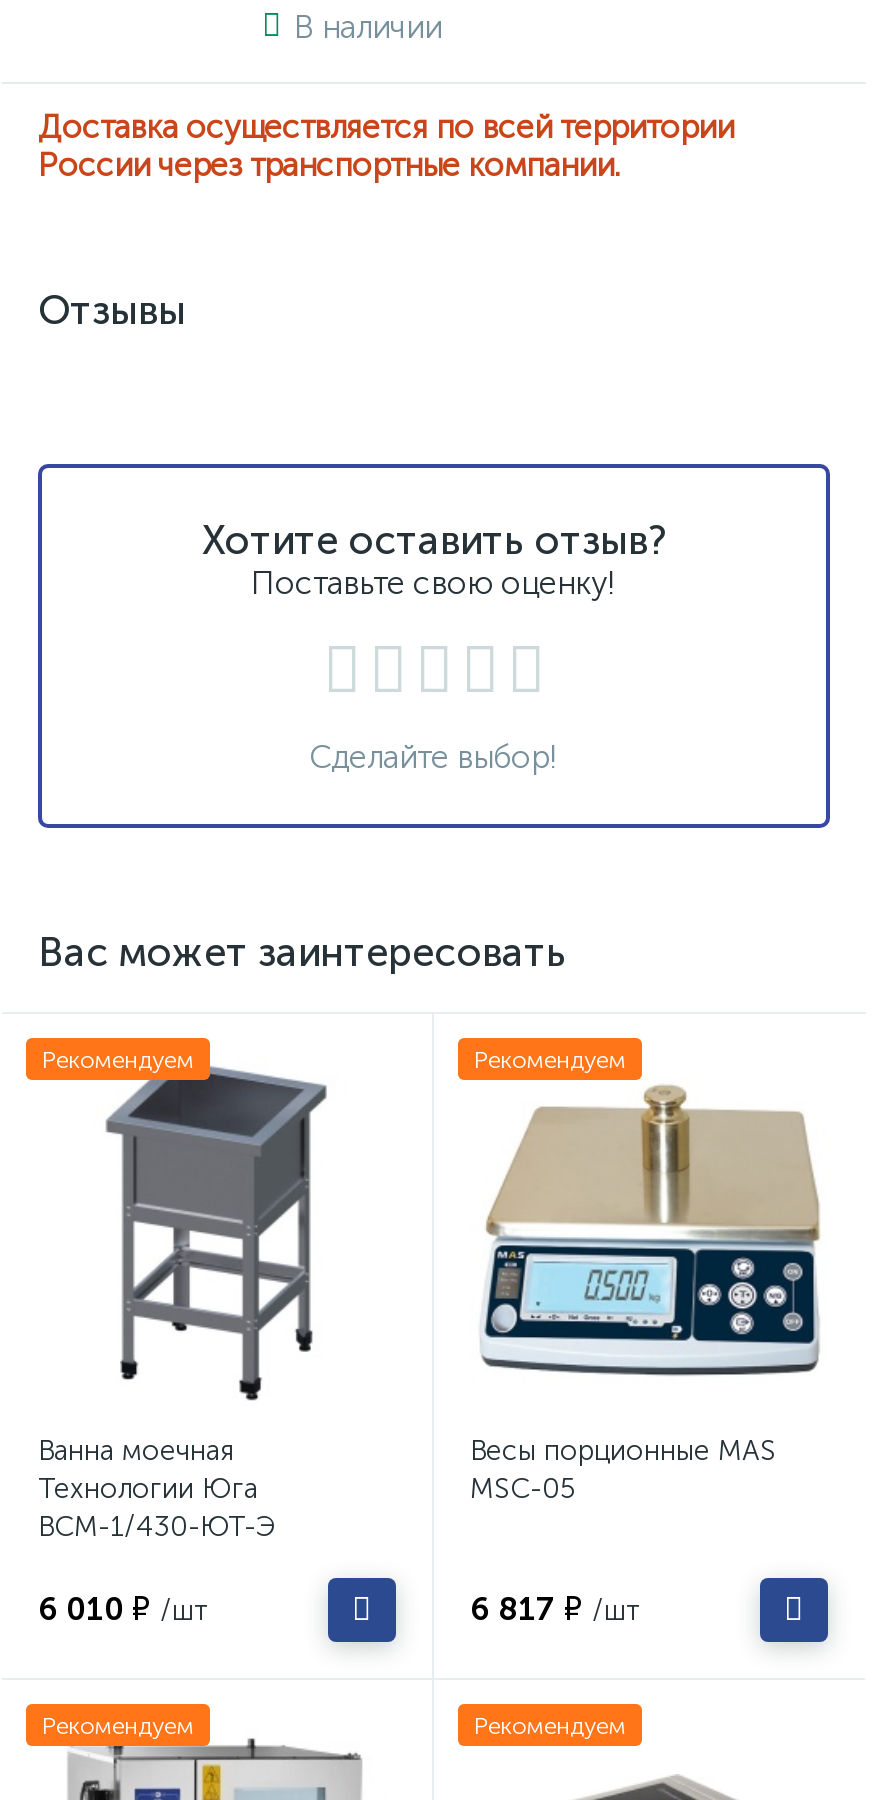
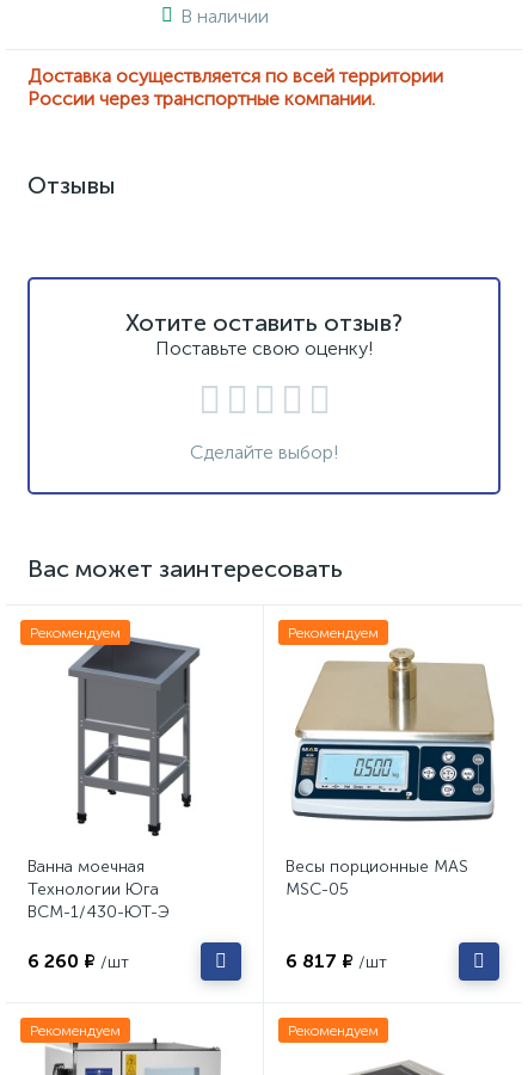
[38,1590,208,1628] 6 010 ₽ /шт -> [27,950,129,972] 6 260 ₽ /шт

